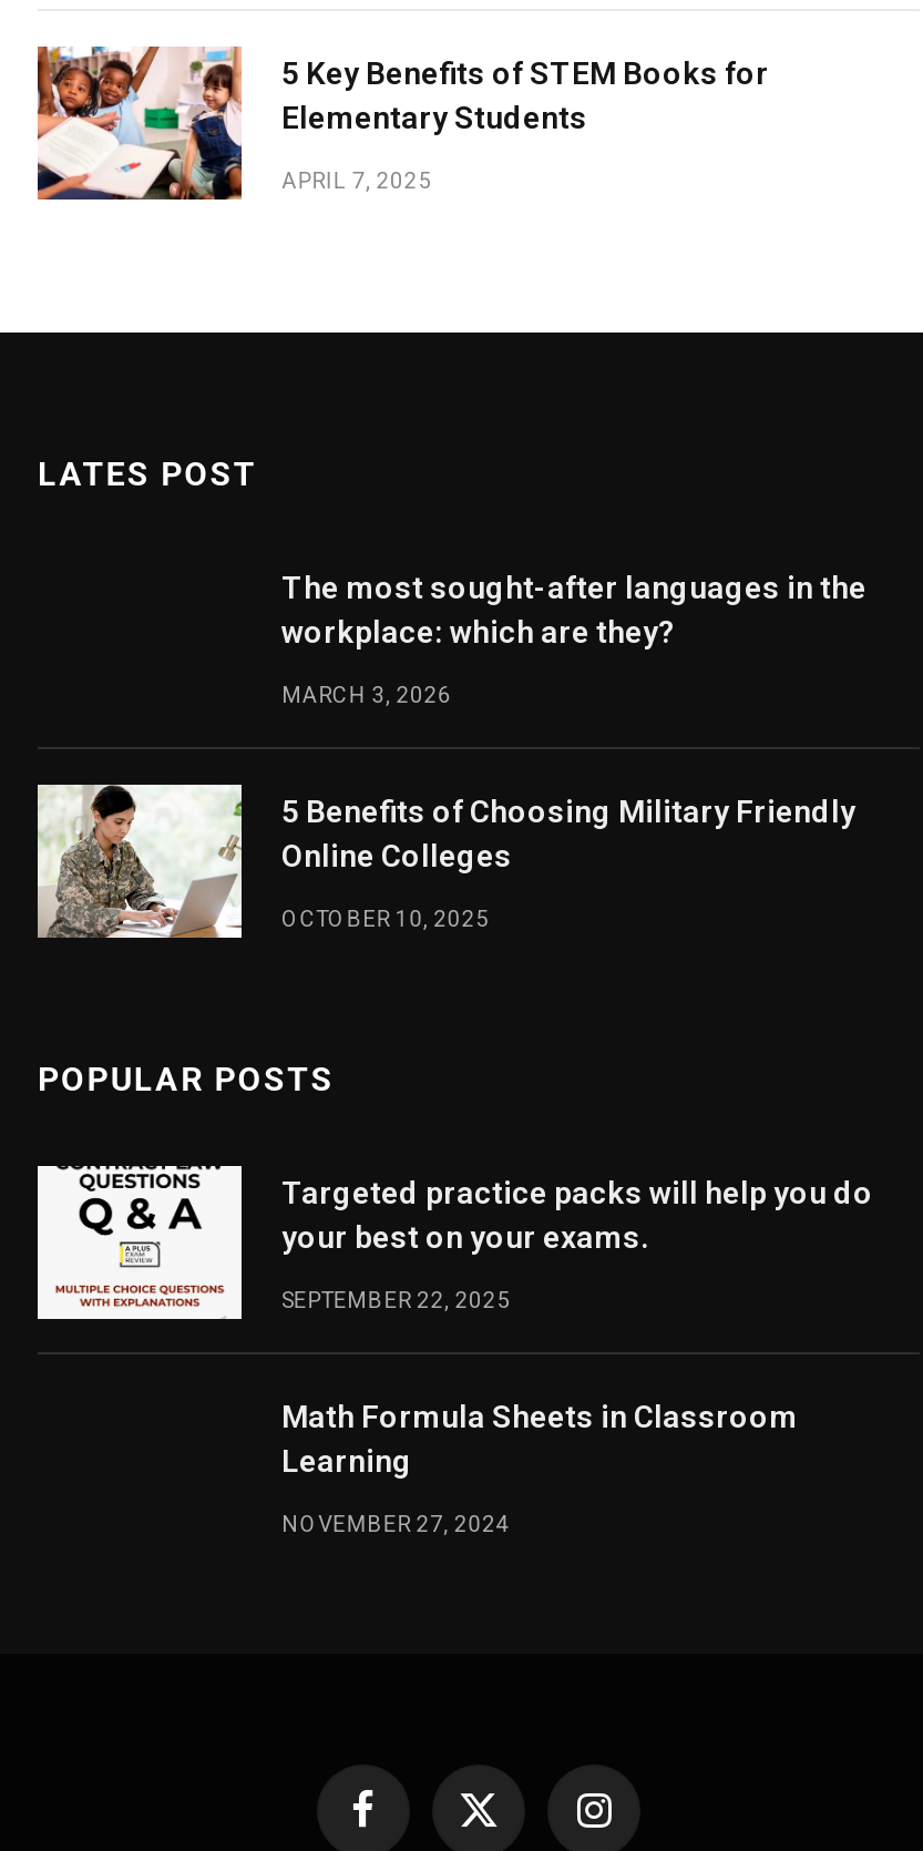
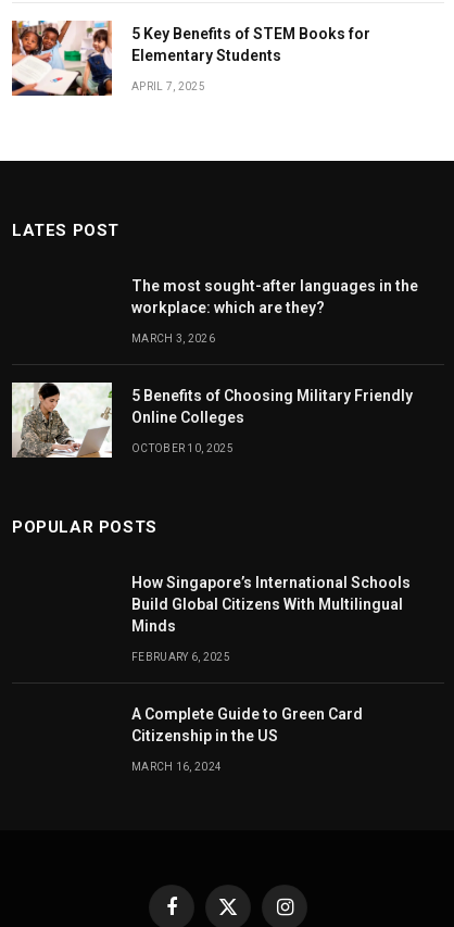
[35,1164,244,1321] [image] -> none
[281,1175,873,1254] Targeted practice packs will help you do | your best on your exams. -> [131,574,411,635] How Singapore’s International Schools | Build Global Citizens With Multilingual | Minds
[281,1288,511,1312] SEPTEMBER 22, 2025 -> [131,651,230,663] FEBRUARY 6, 2025
[281,1399,798,1478] Math Formula Sheets in Classroom | Learning -> [131,705,363,744] A Complete Guide to Green Card | Citizenship in the US
[281,1512,510,1536] NOVEMBER 27, 2024 -> [131,761,222,773] MARCH 16, 2024

